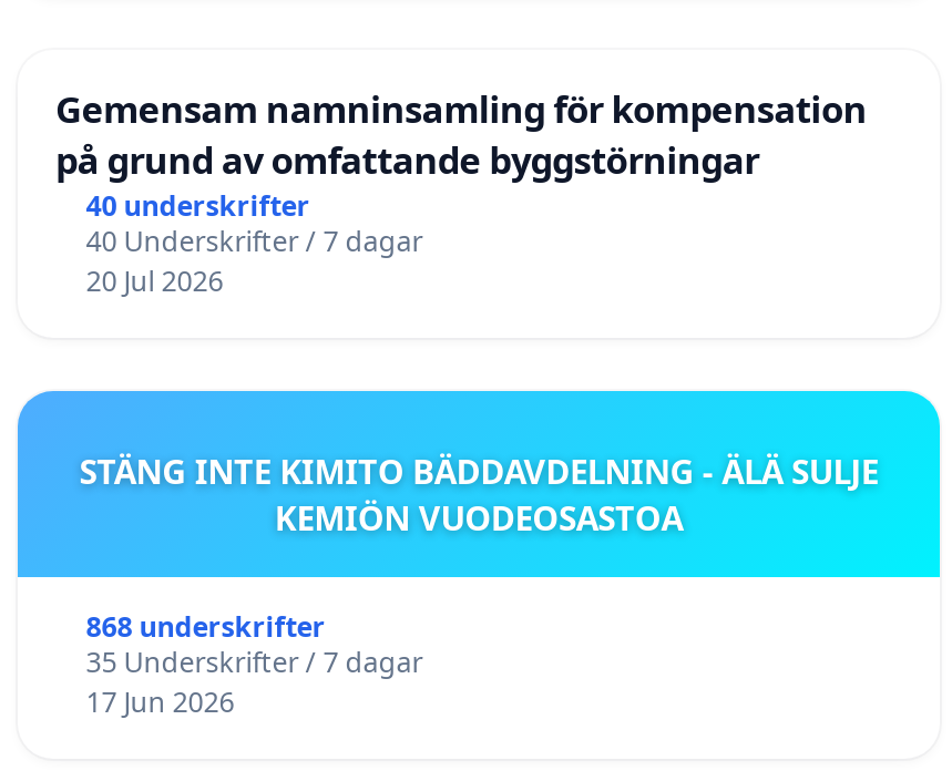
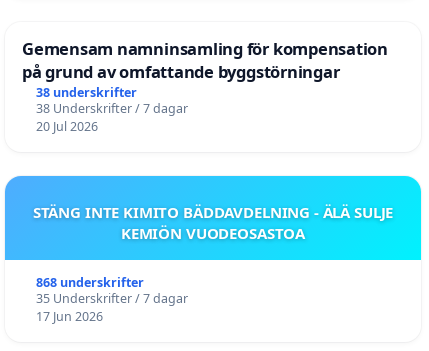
[86,186,310,223] 40 underskrifter -> [36,84,137,101] 38 underskrifter
[86,221,423,259] 40 Underskrifter / 7 dagar -> [36,100,188,117] 38 Underskrifter / 7 dagar

